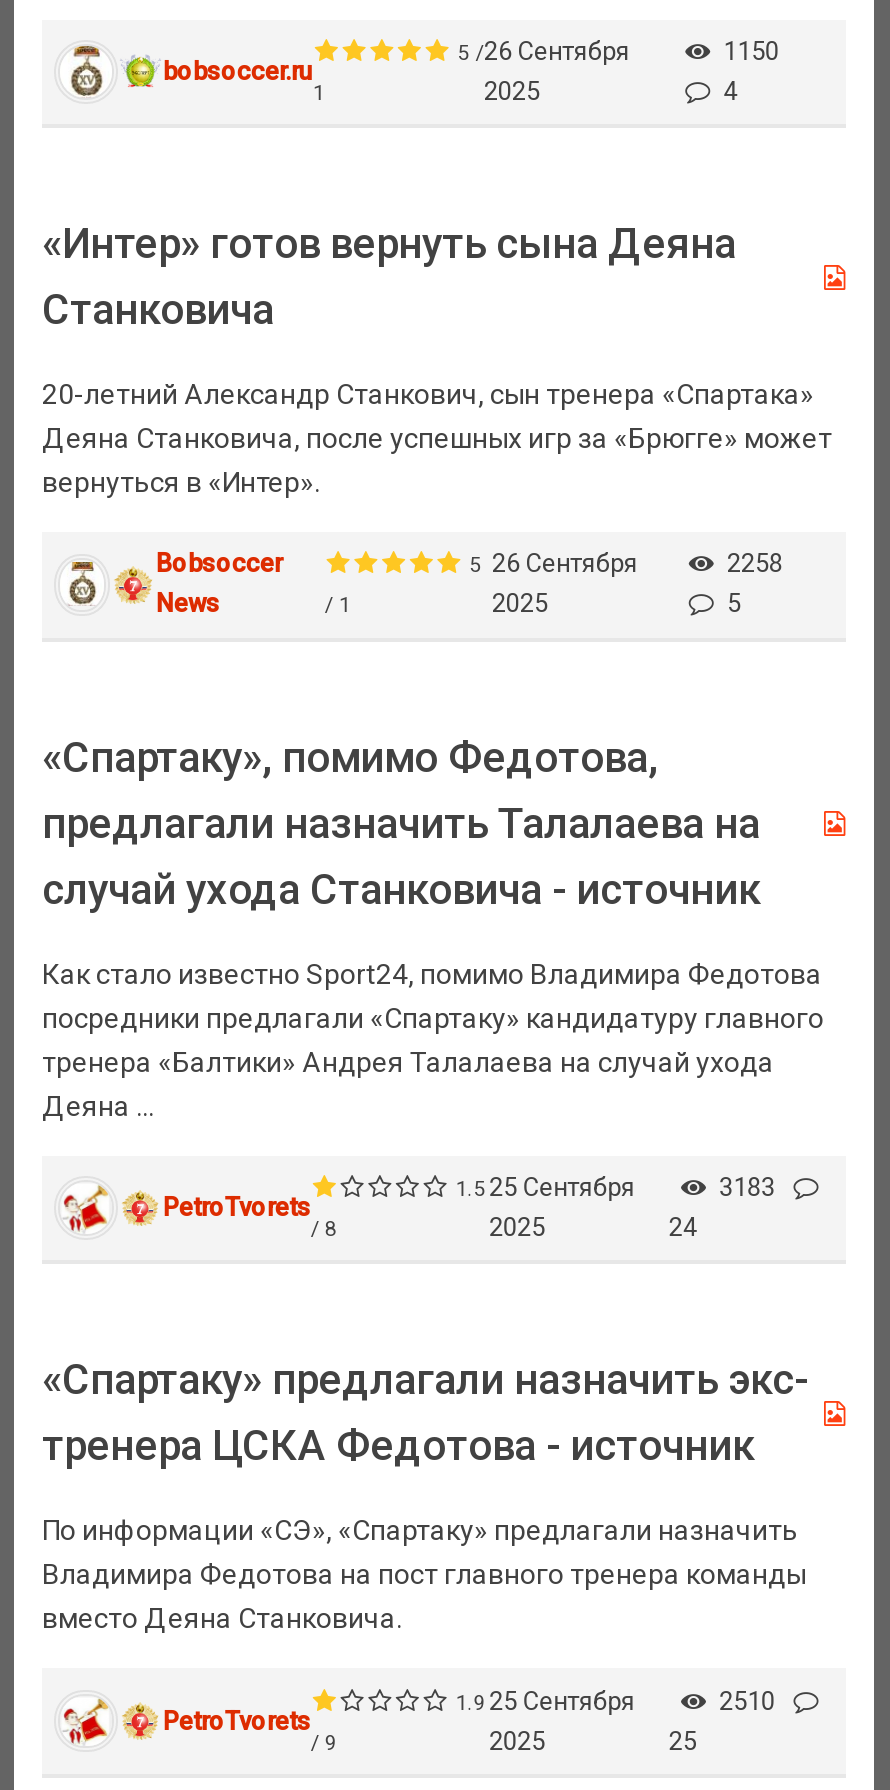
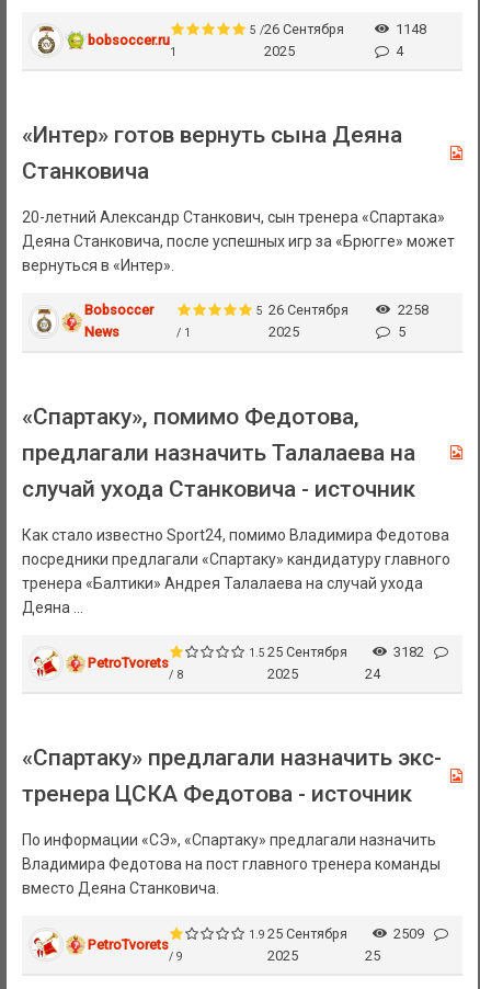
[723,36,779,66] 1150 -> [395,21,426,37] 1148
[719,1172,781,1202] 3183 -> [393,644,427,660] 3182
[719,1685,781,1715] 2510 -> [393,925,427,941] 2509

